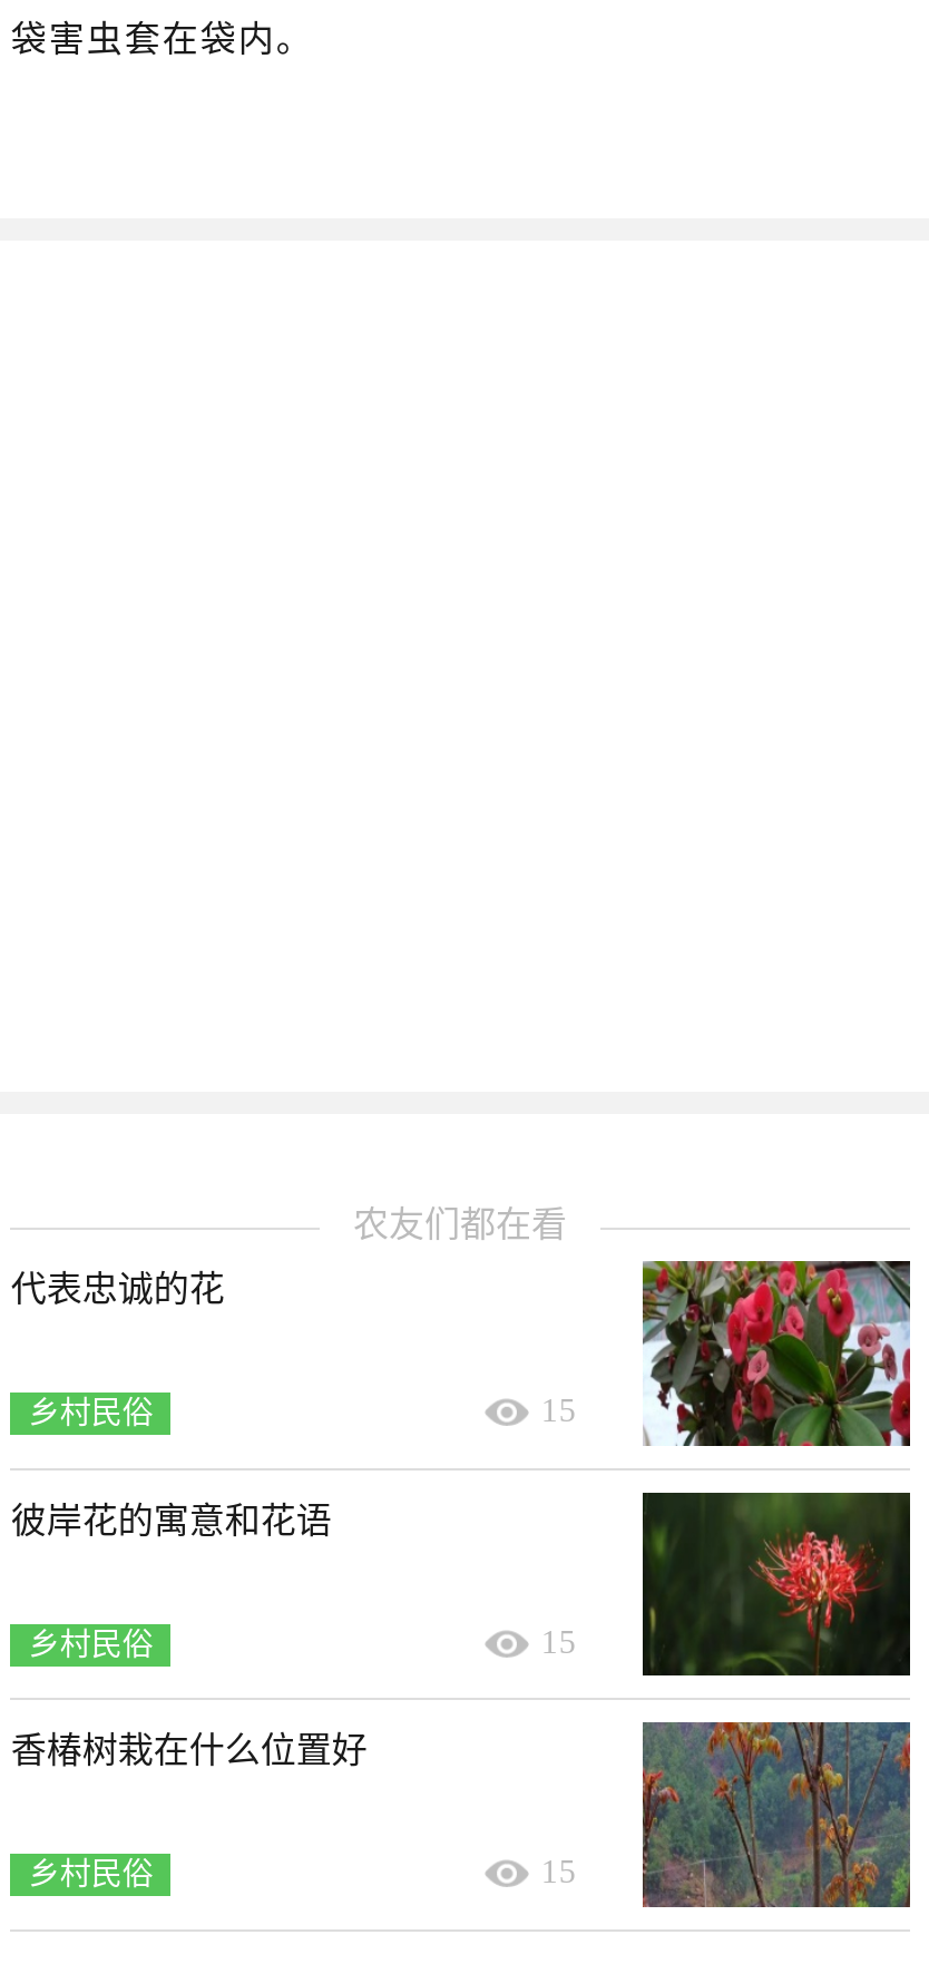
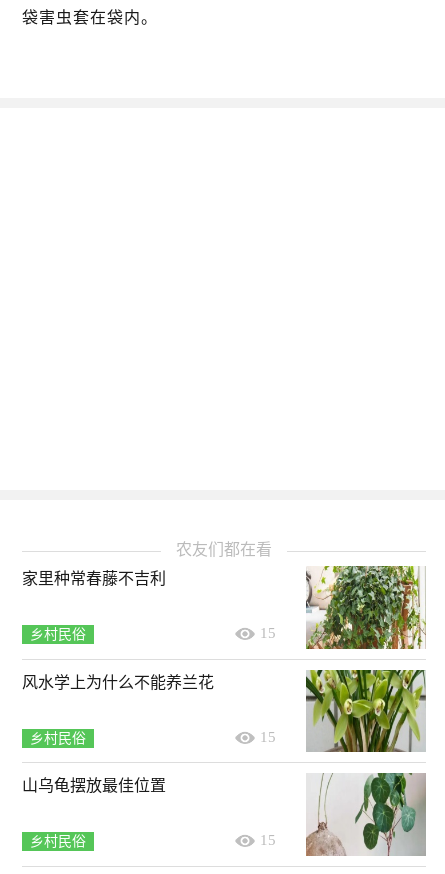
[11,1269,225,1307] 代表忠诚的花 -> [22,570,166,587] 家里种常春藤不吉利
[640,1259,912,1448] [image] -> [305,565,427,650] [image]
[11,1501,332,1538] 彼岸花的寓意和花语 -> [22,673,214,690] 风水学上为什么不能养兰花
[640,1491,912,1678] [image] -> [305,669,427,753] [image]
[11,1732,367,1770] 香椿树栽在什么位置好 -> [22,777,166,794] 山乌龟摆放最佳位置
[640,1720,910,1909] [image] -> [305,773,426,856] [image]

